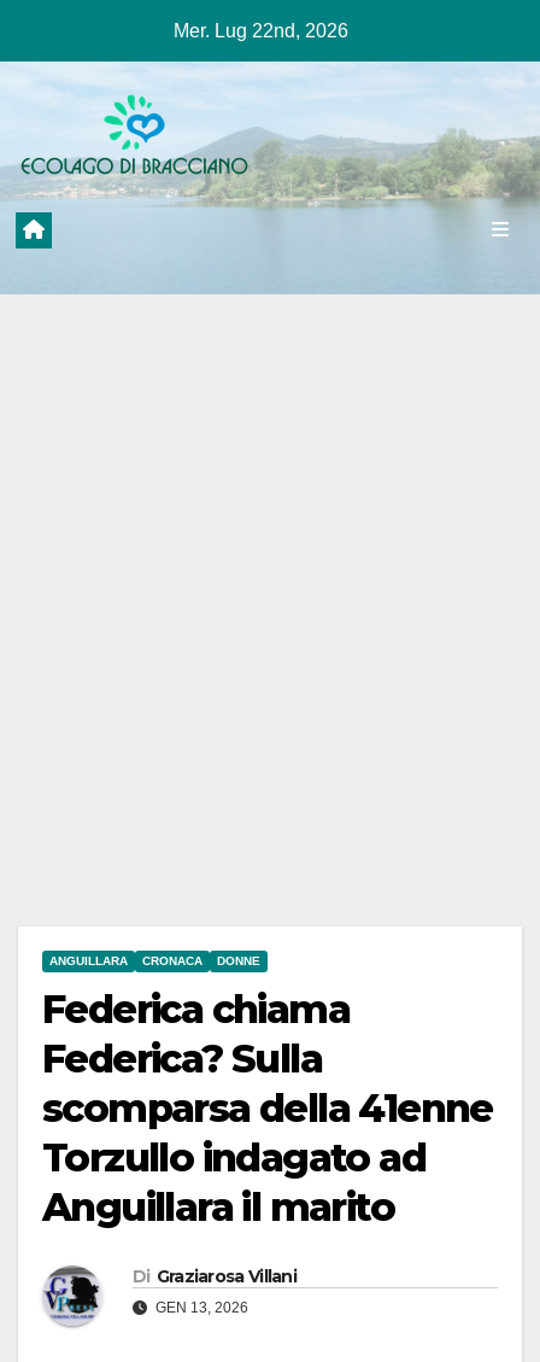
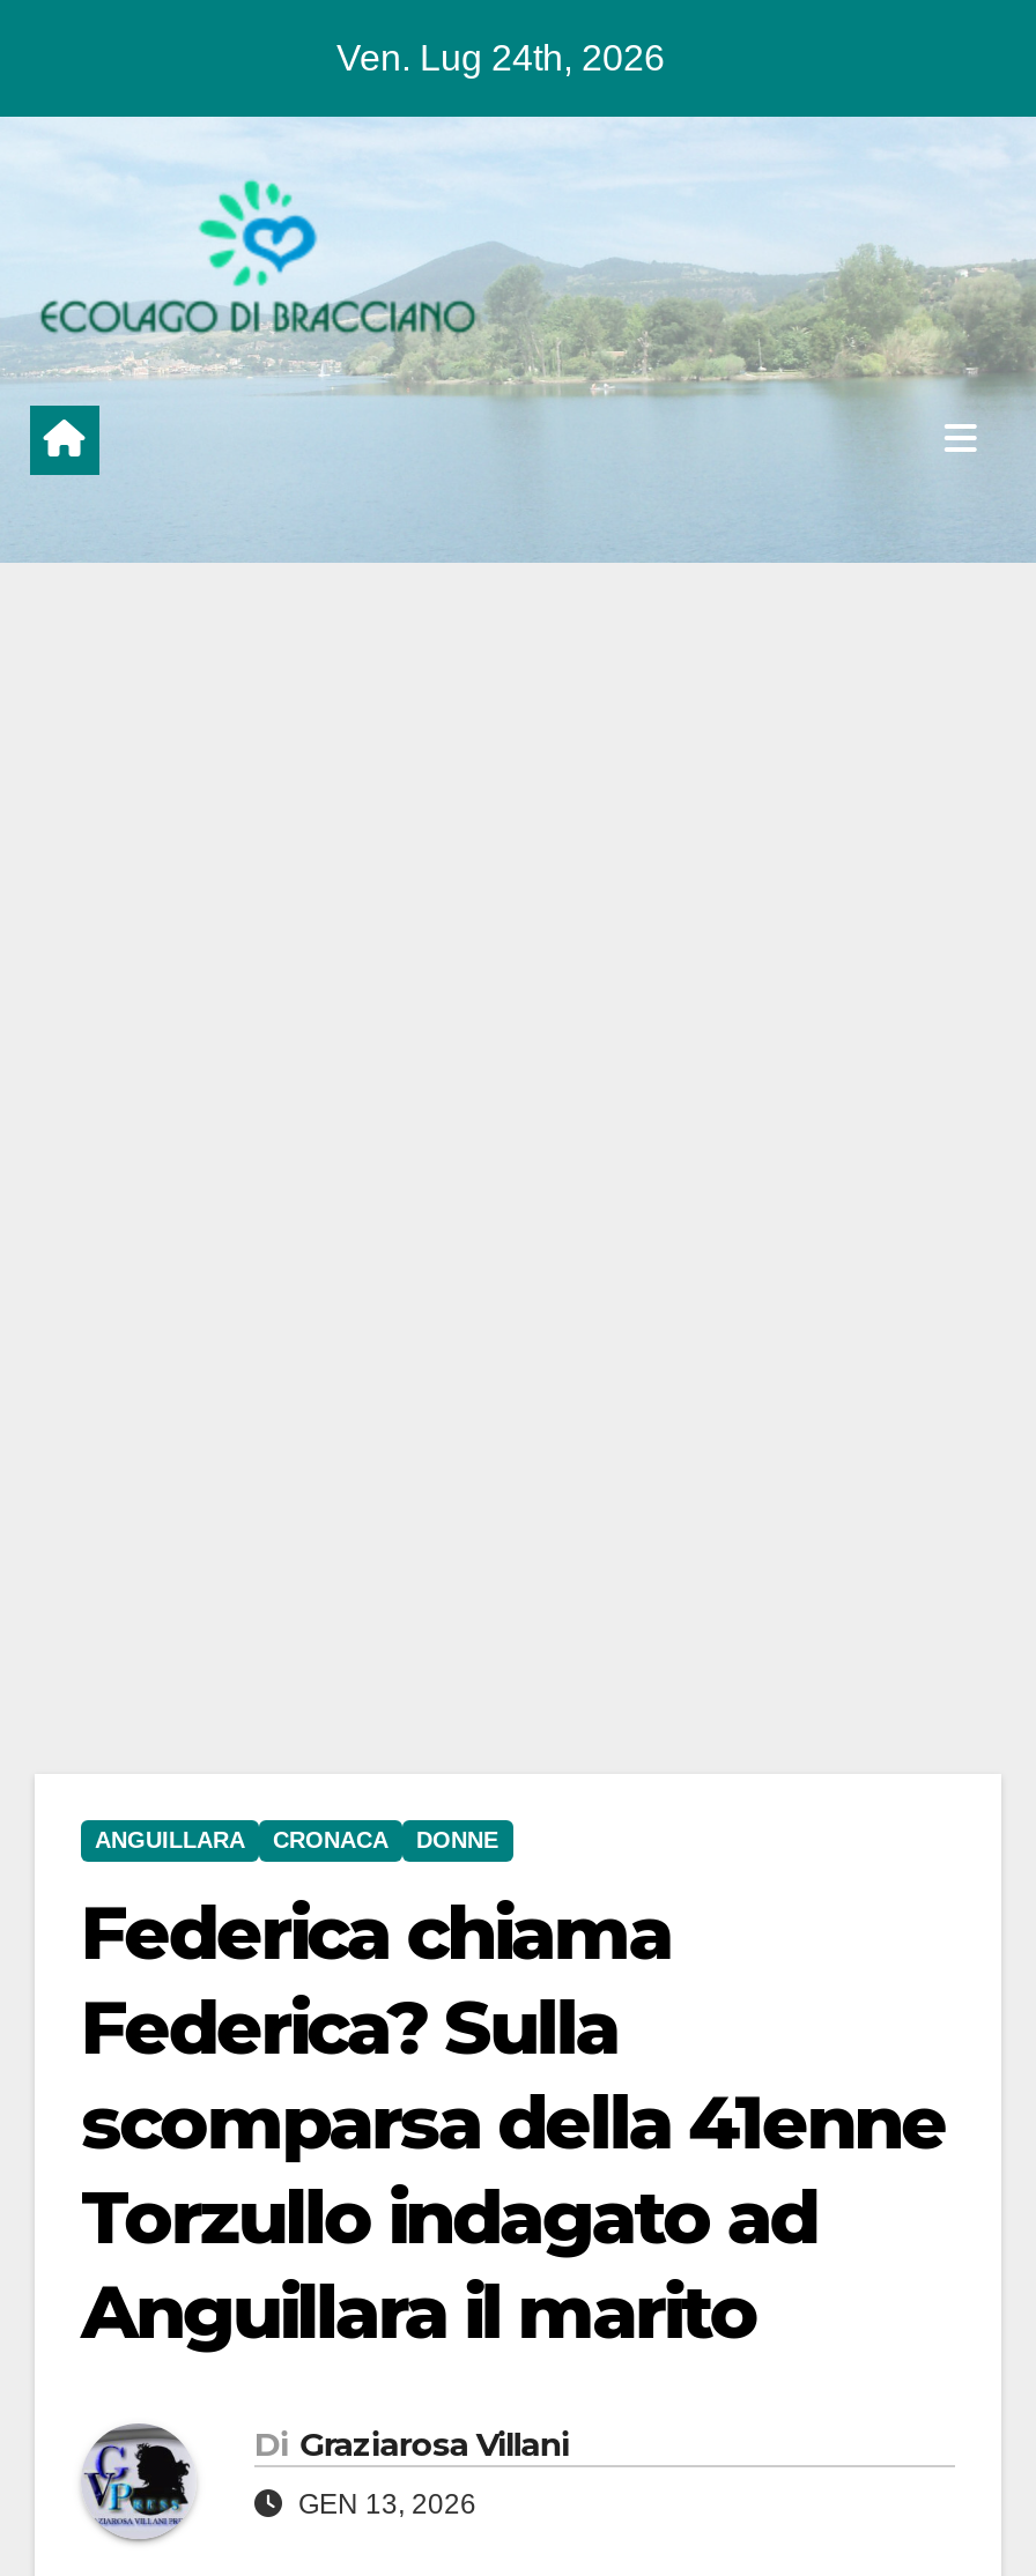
[174,21,348,41] Mer. Lug 22nd, 2026 -> [336,38,665,77] Ven. Lug 24th, 2026

